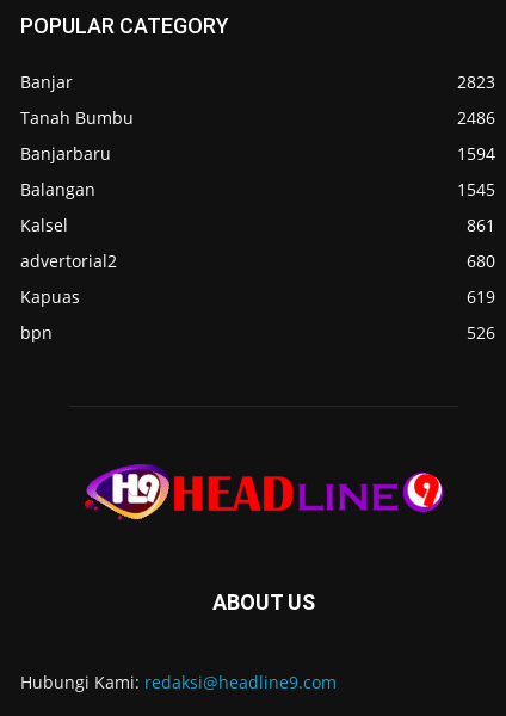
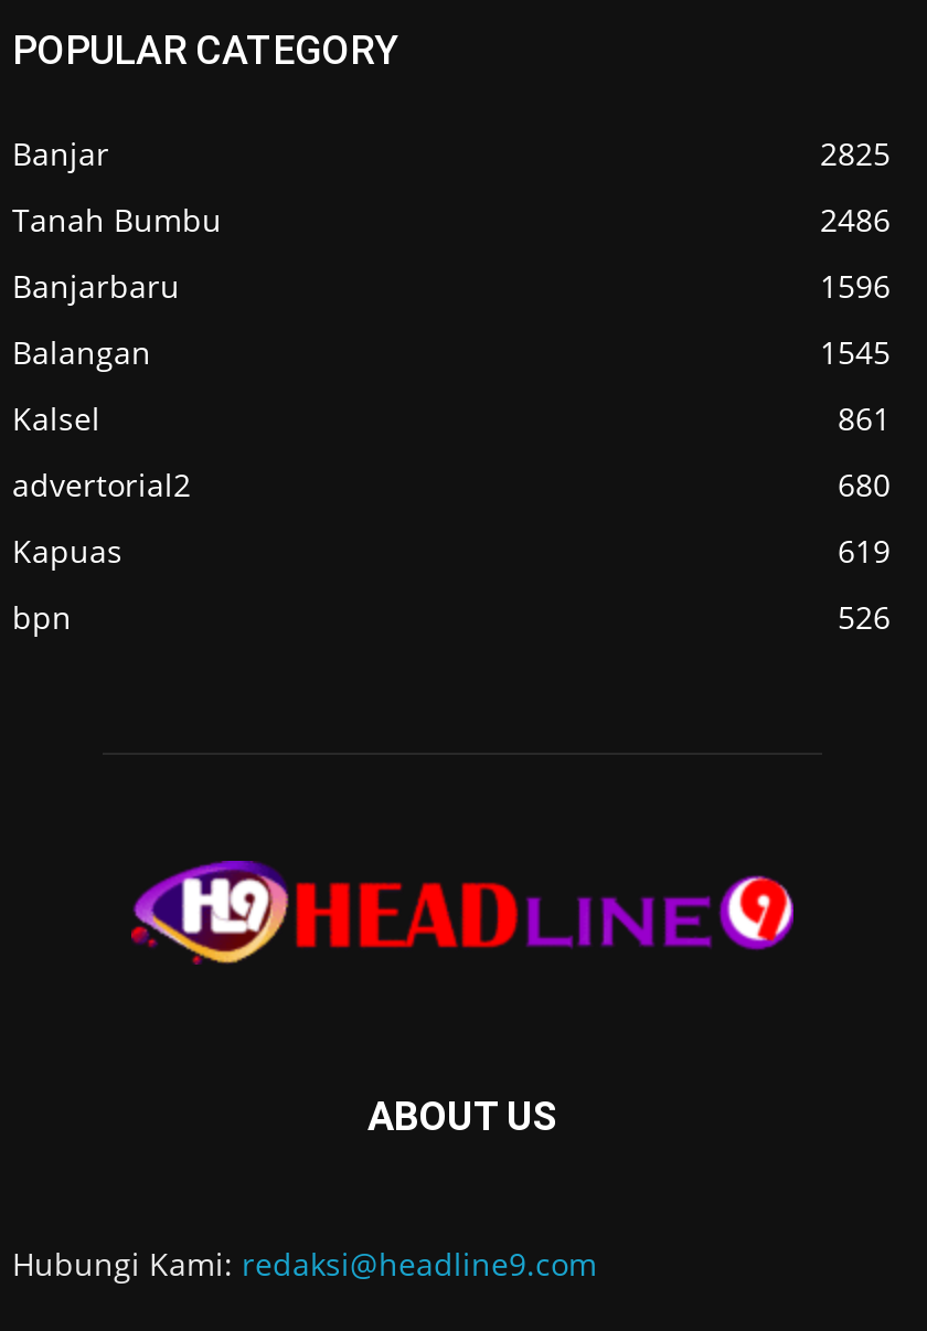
[457,71,495,93] 2823 -> [820,133,891,175] 2825
[457,142,495,165] 1594 -> [820,265,891,307] 1596

